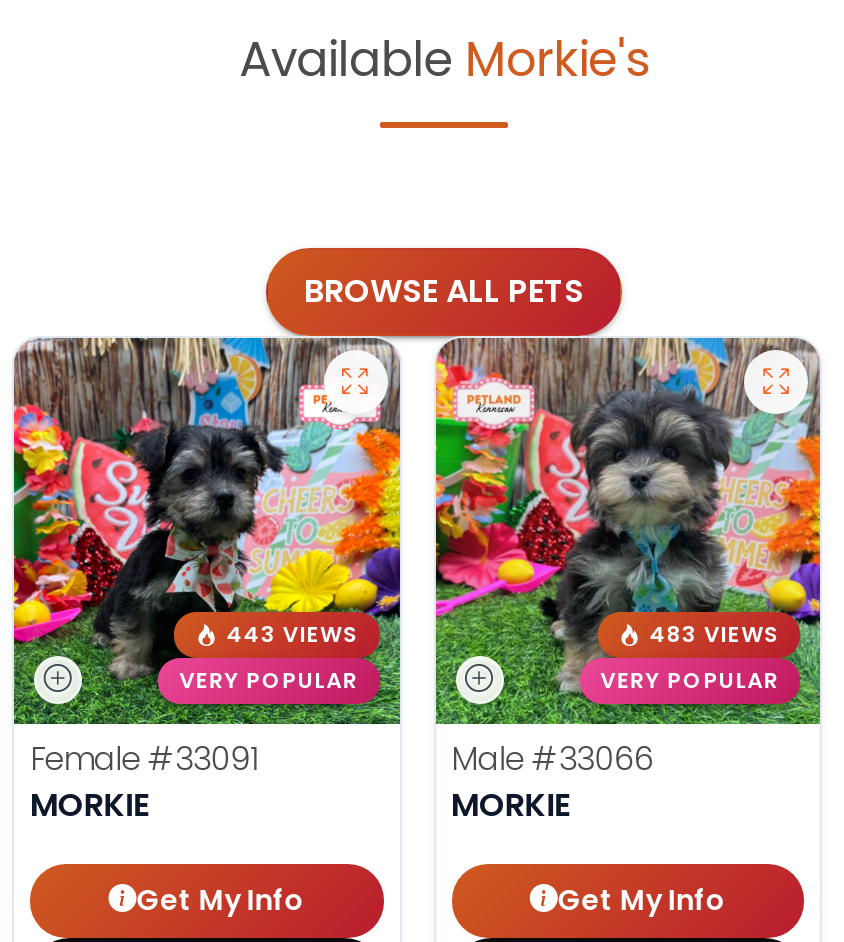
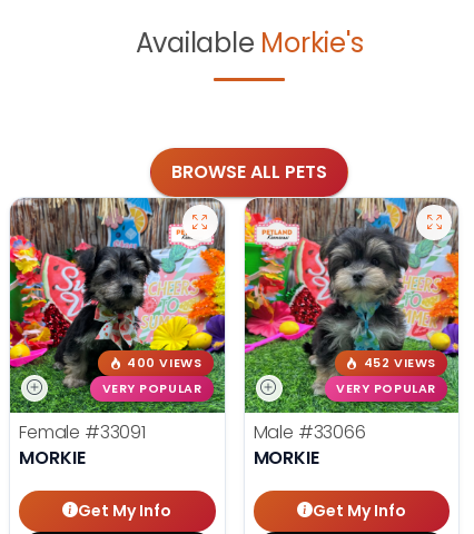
[226,620,358,650] 443 VIEWS -> [127,355,202,372] 400 VIEWS
[650,620,779,650] 483 VIEWS -> [364,355,436,372] 452 VIEWS

